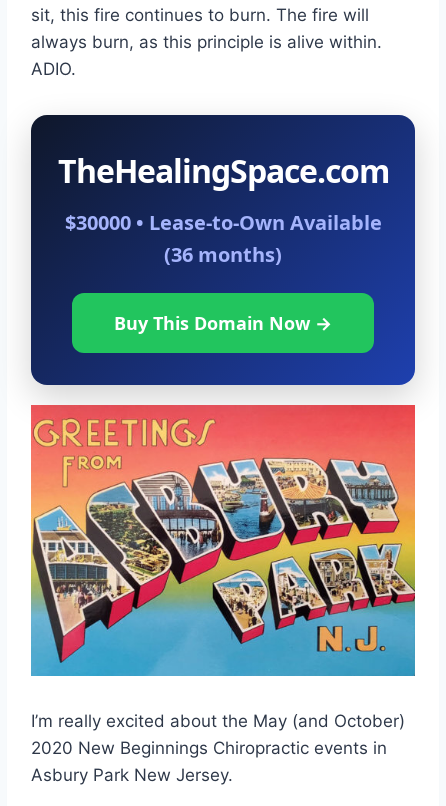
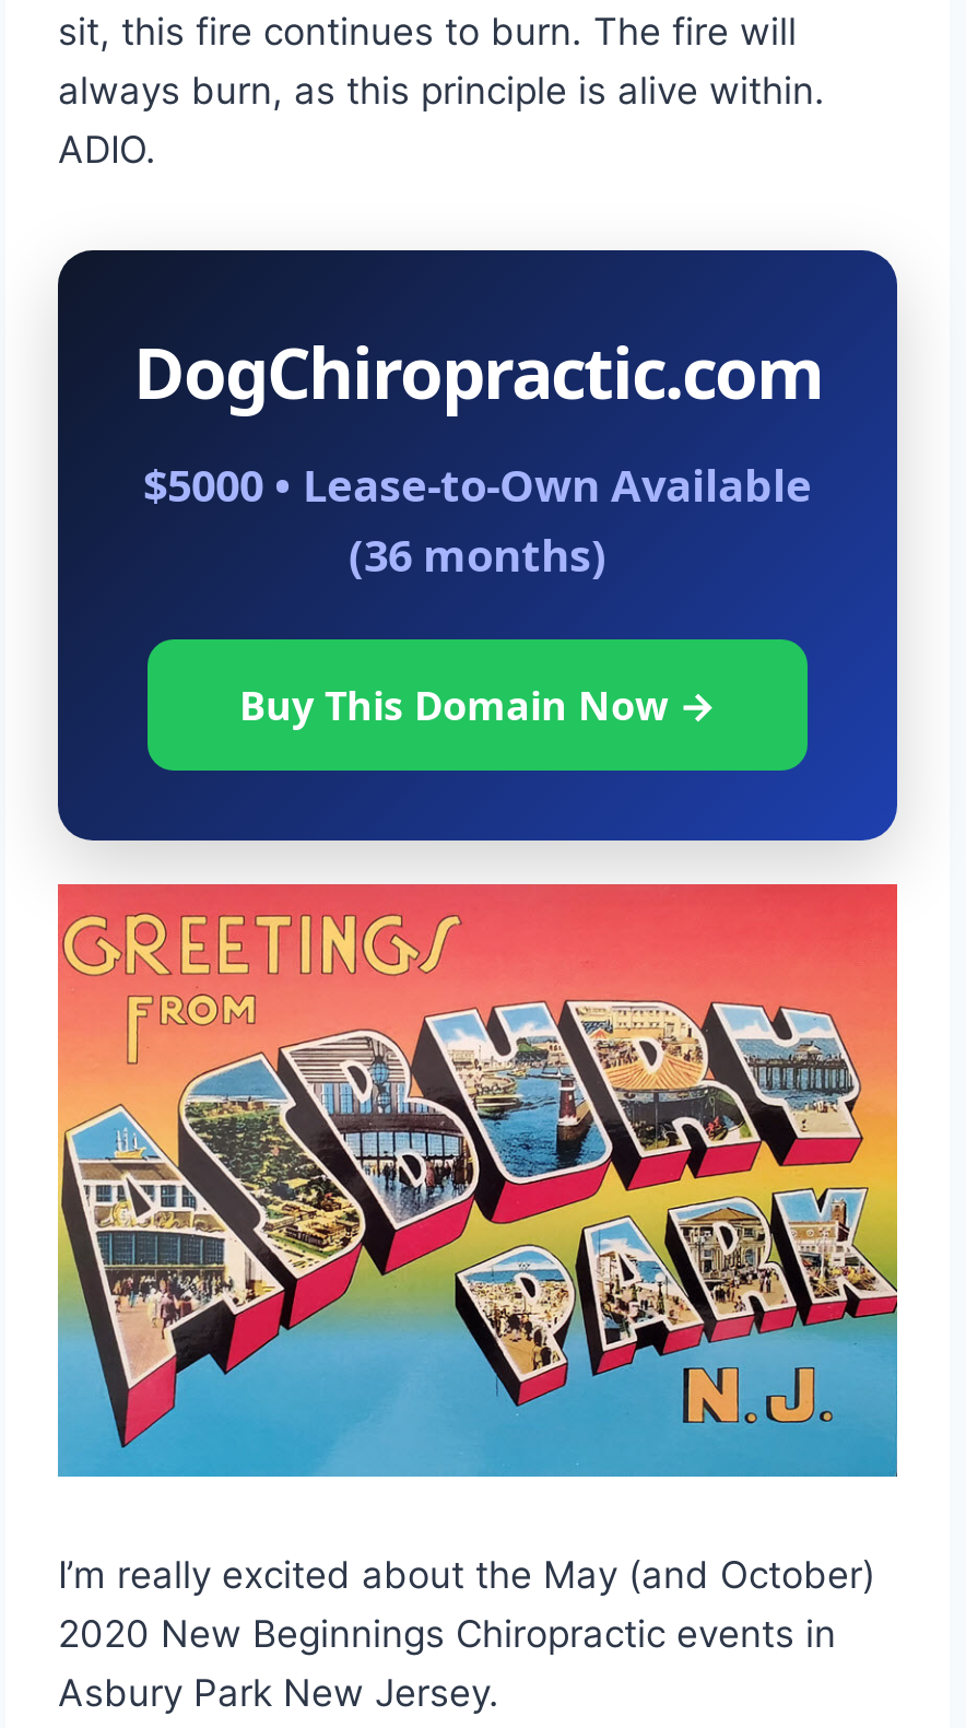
[57,149,388,236] TheHealingSpace.com | $30000 • Lease-to-Own Available -> [133,325,822,515] DogChiropractic.com | $5000 • Lease-to-Own Available

